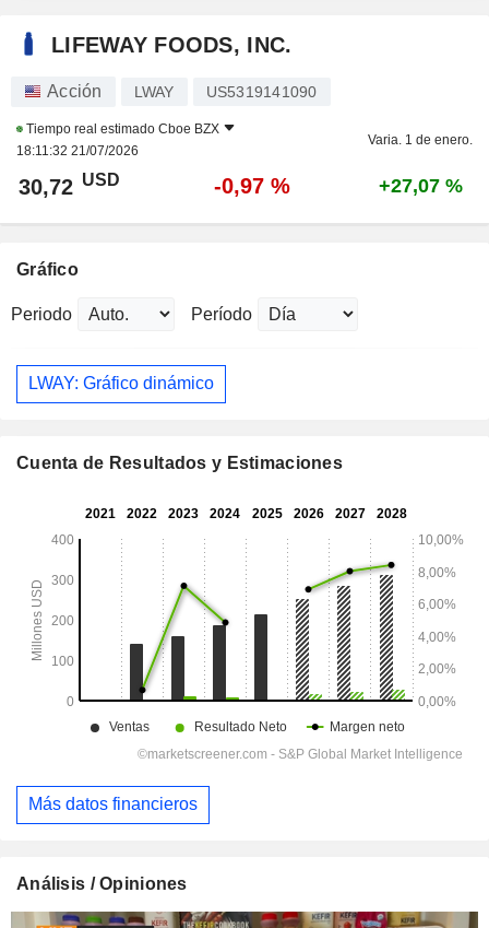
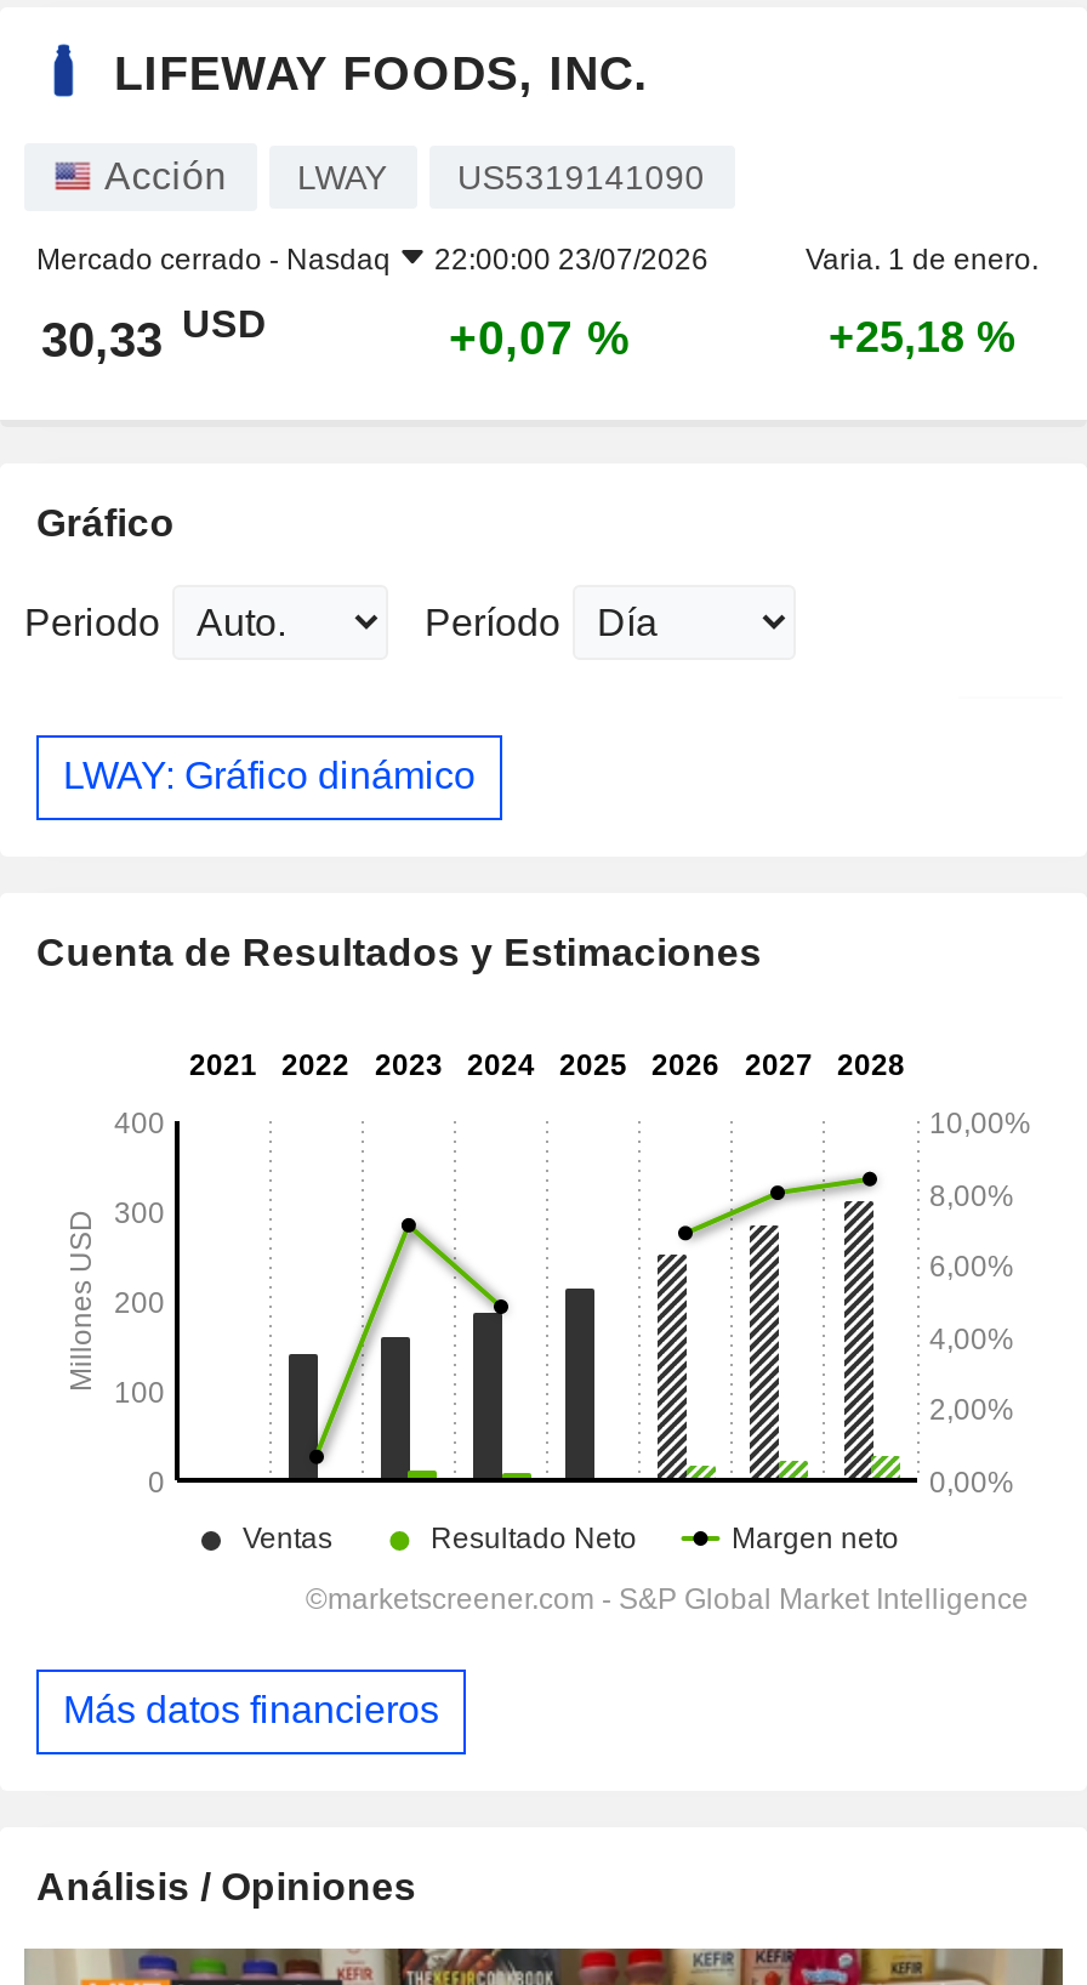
[16,121,219,158] Tiempo real estimado Cboe BZX | 18:11:32 21/07/2026 -> [36,242,708,276] Mercado cerrado - Nasdaq | 22:00:00 23/07/2026
[19,171,120,198] 30,72 USD -> [41,304,267,365] 30,33 USD
[214,173,290,197] -0,97 % -> [449,310,631,363] +0,07 %
[378,174,462,196] +27,07 % -> [829,312,1015,361] +25,18 %

